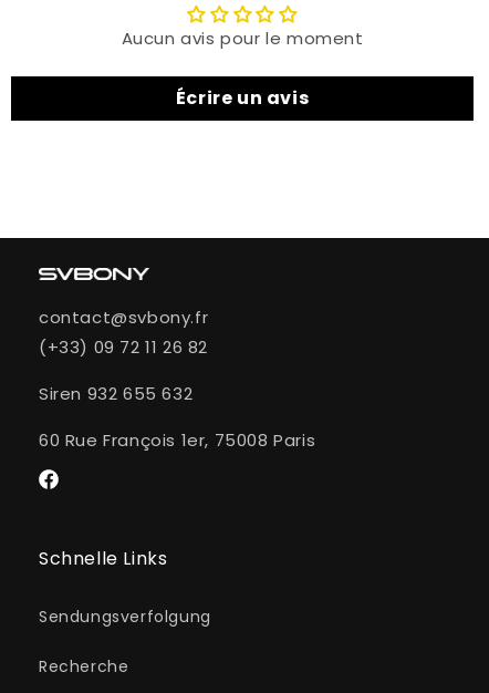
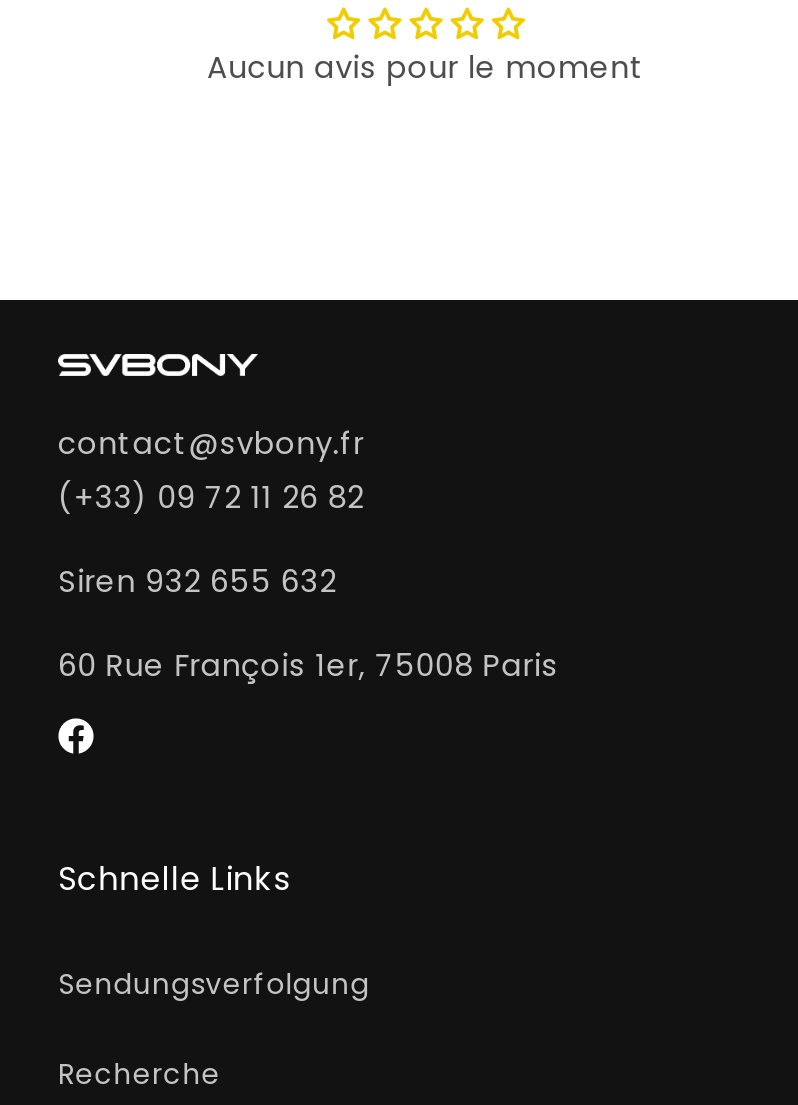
[176,85,309,110] Écrire un avis -> none

